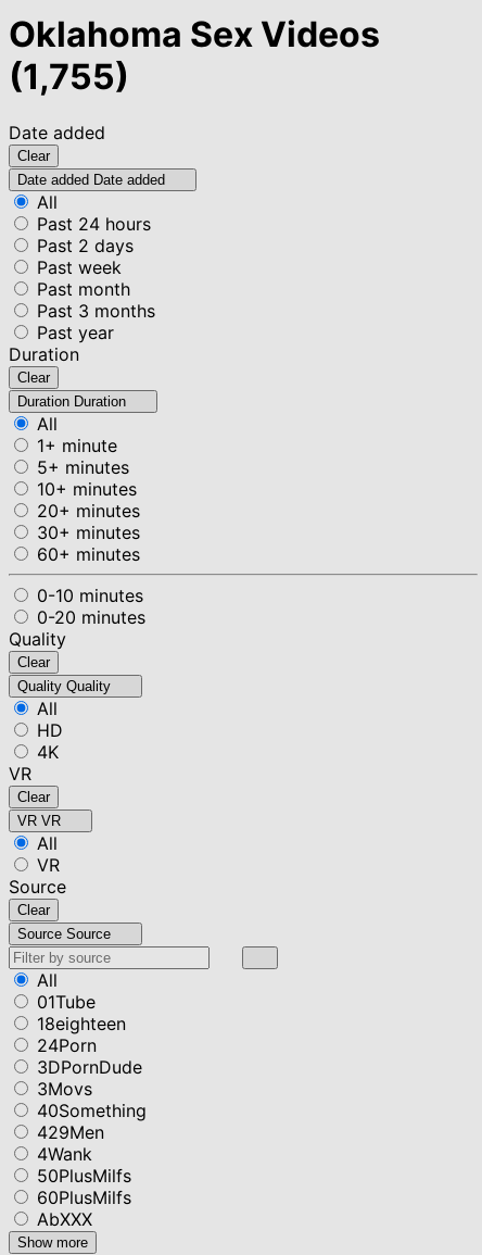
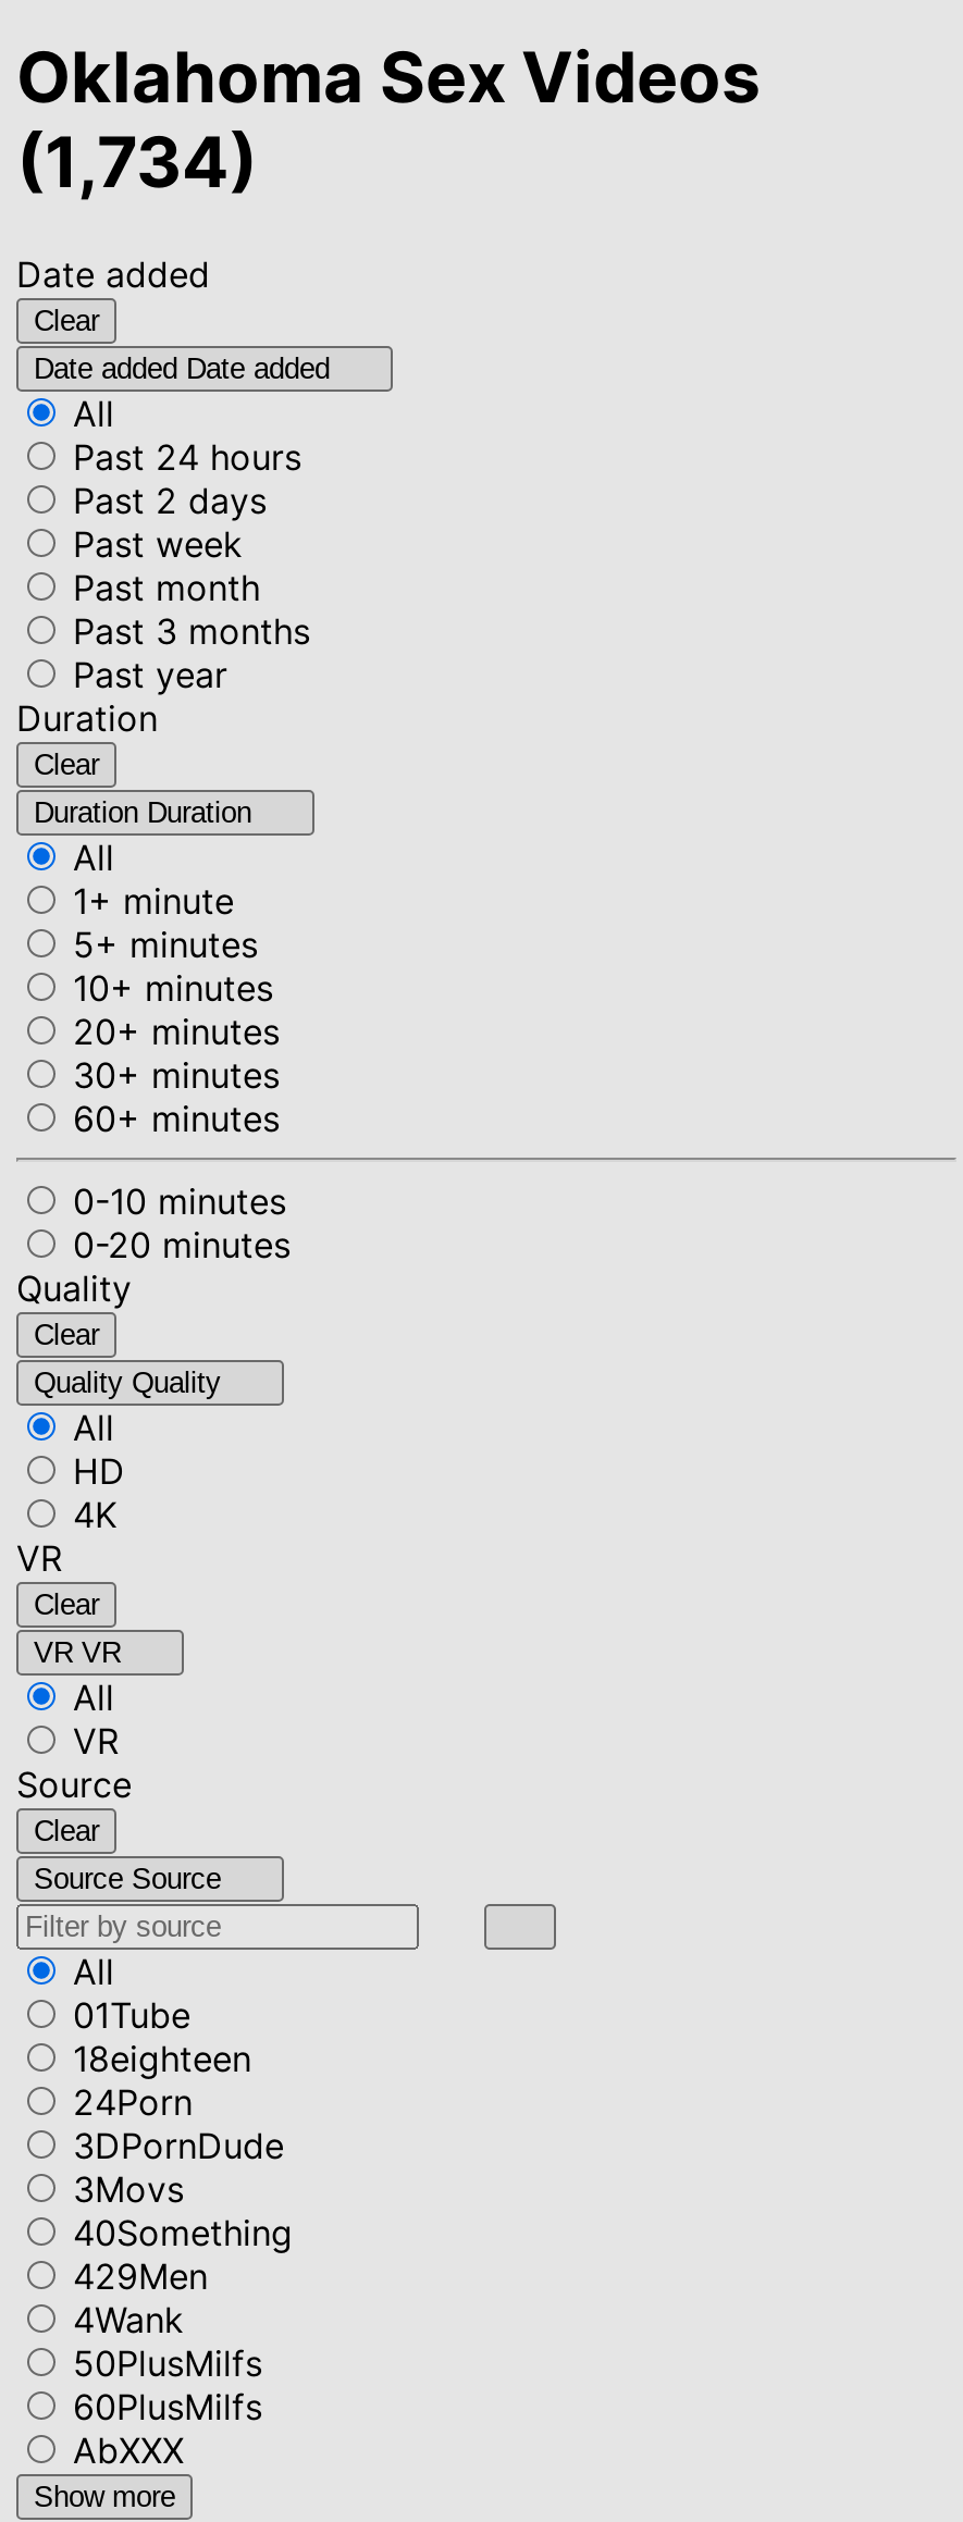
[9,56,129,98] (1,755) -> [16,121,258,205] (1,734)

